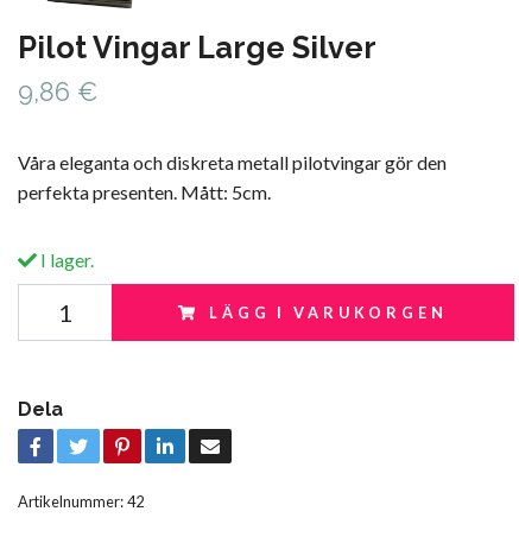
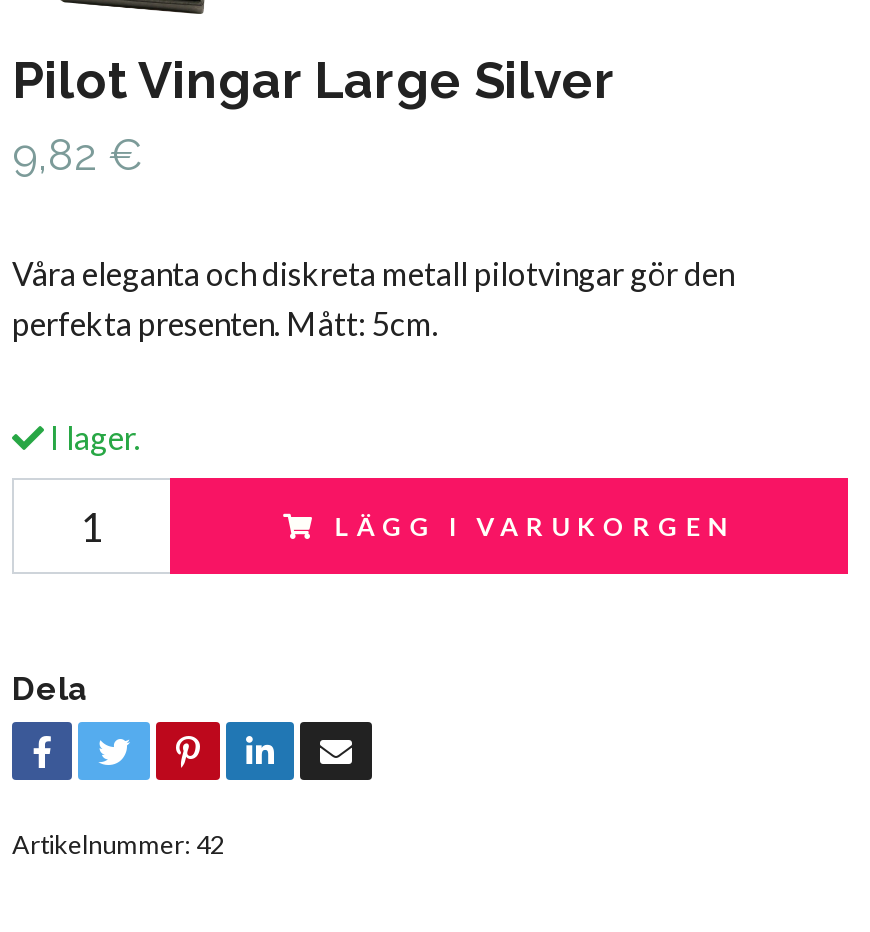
[18,78,97,107] 9,86 € -> [12,131,142,181] 9,82 €

